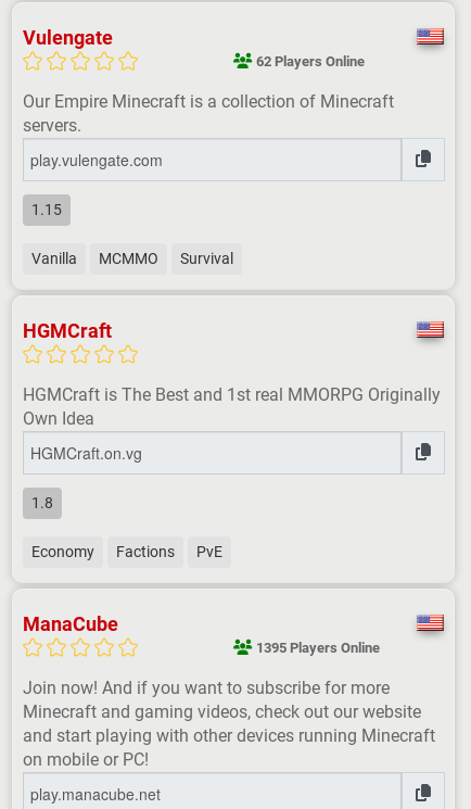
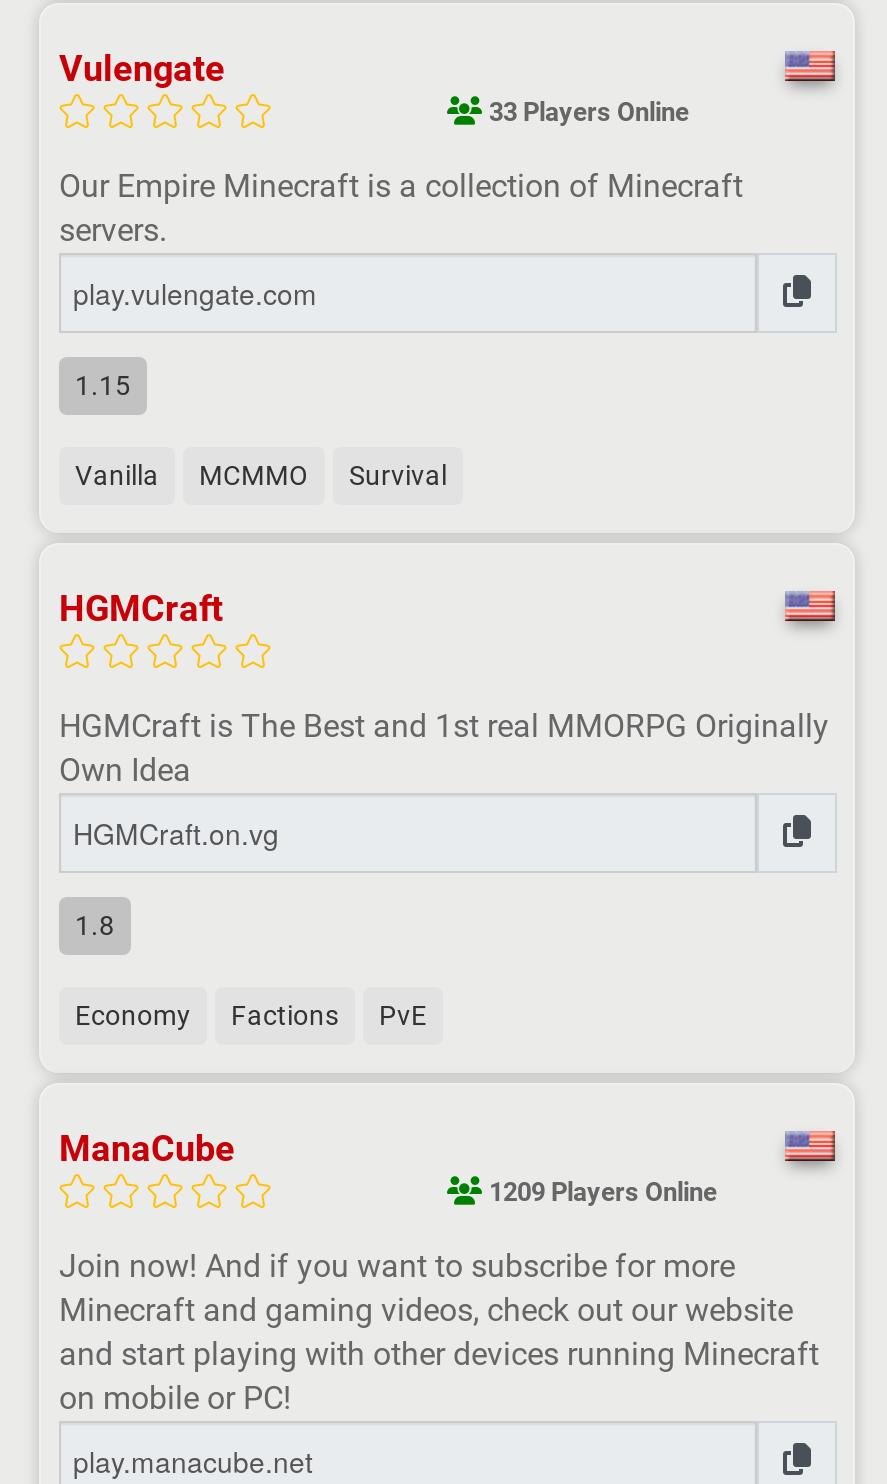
[253,54,365,70] 62 Players Online -> [483,98,689,128] 33 Players Online
[253,640,380,656] 1395 Players Online -> [483,1178,717,1208] 1209 Players Online

